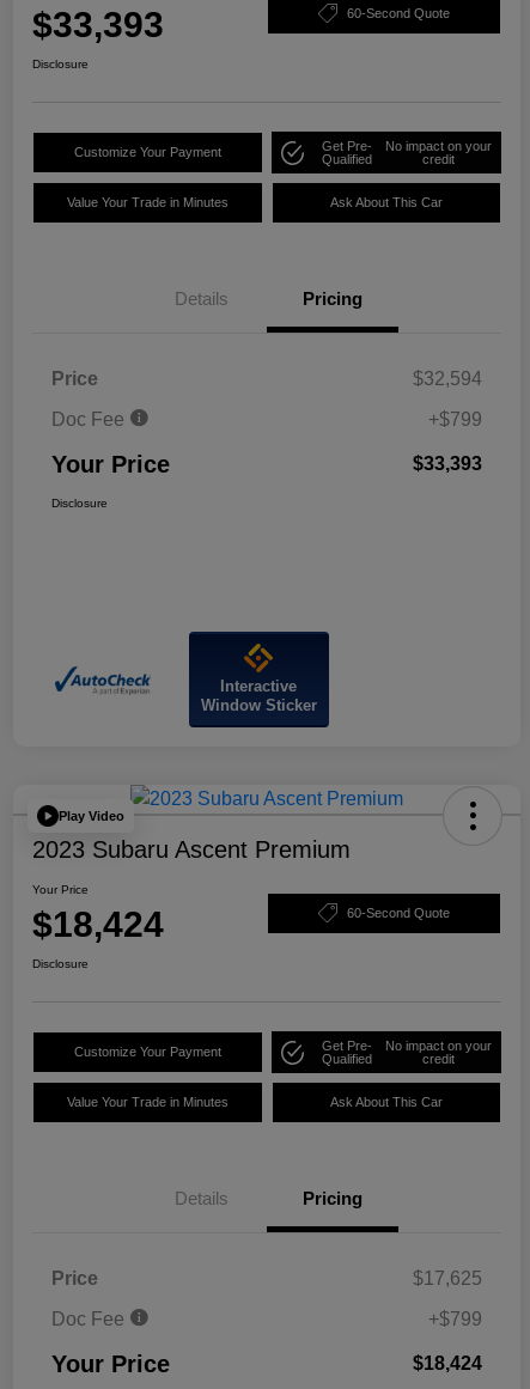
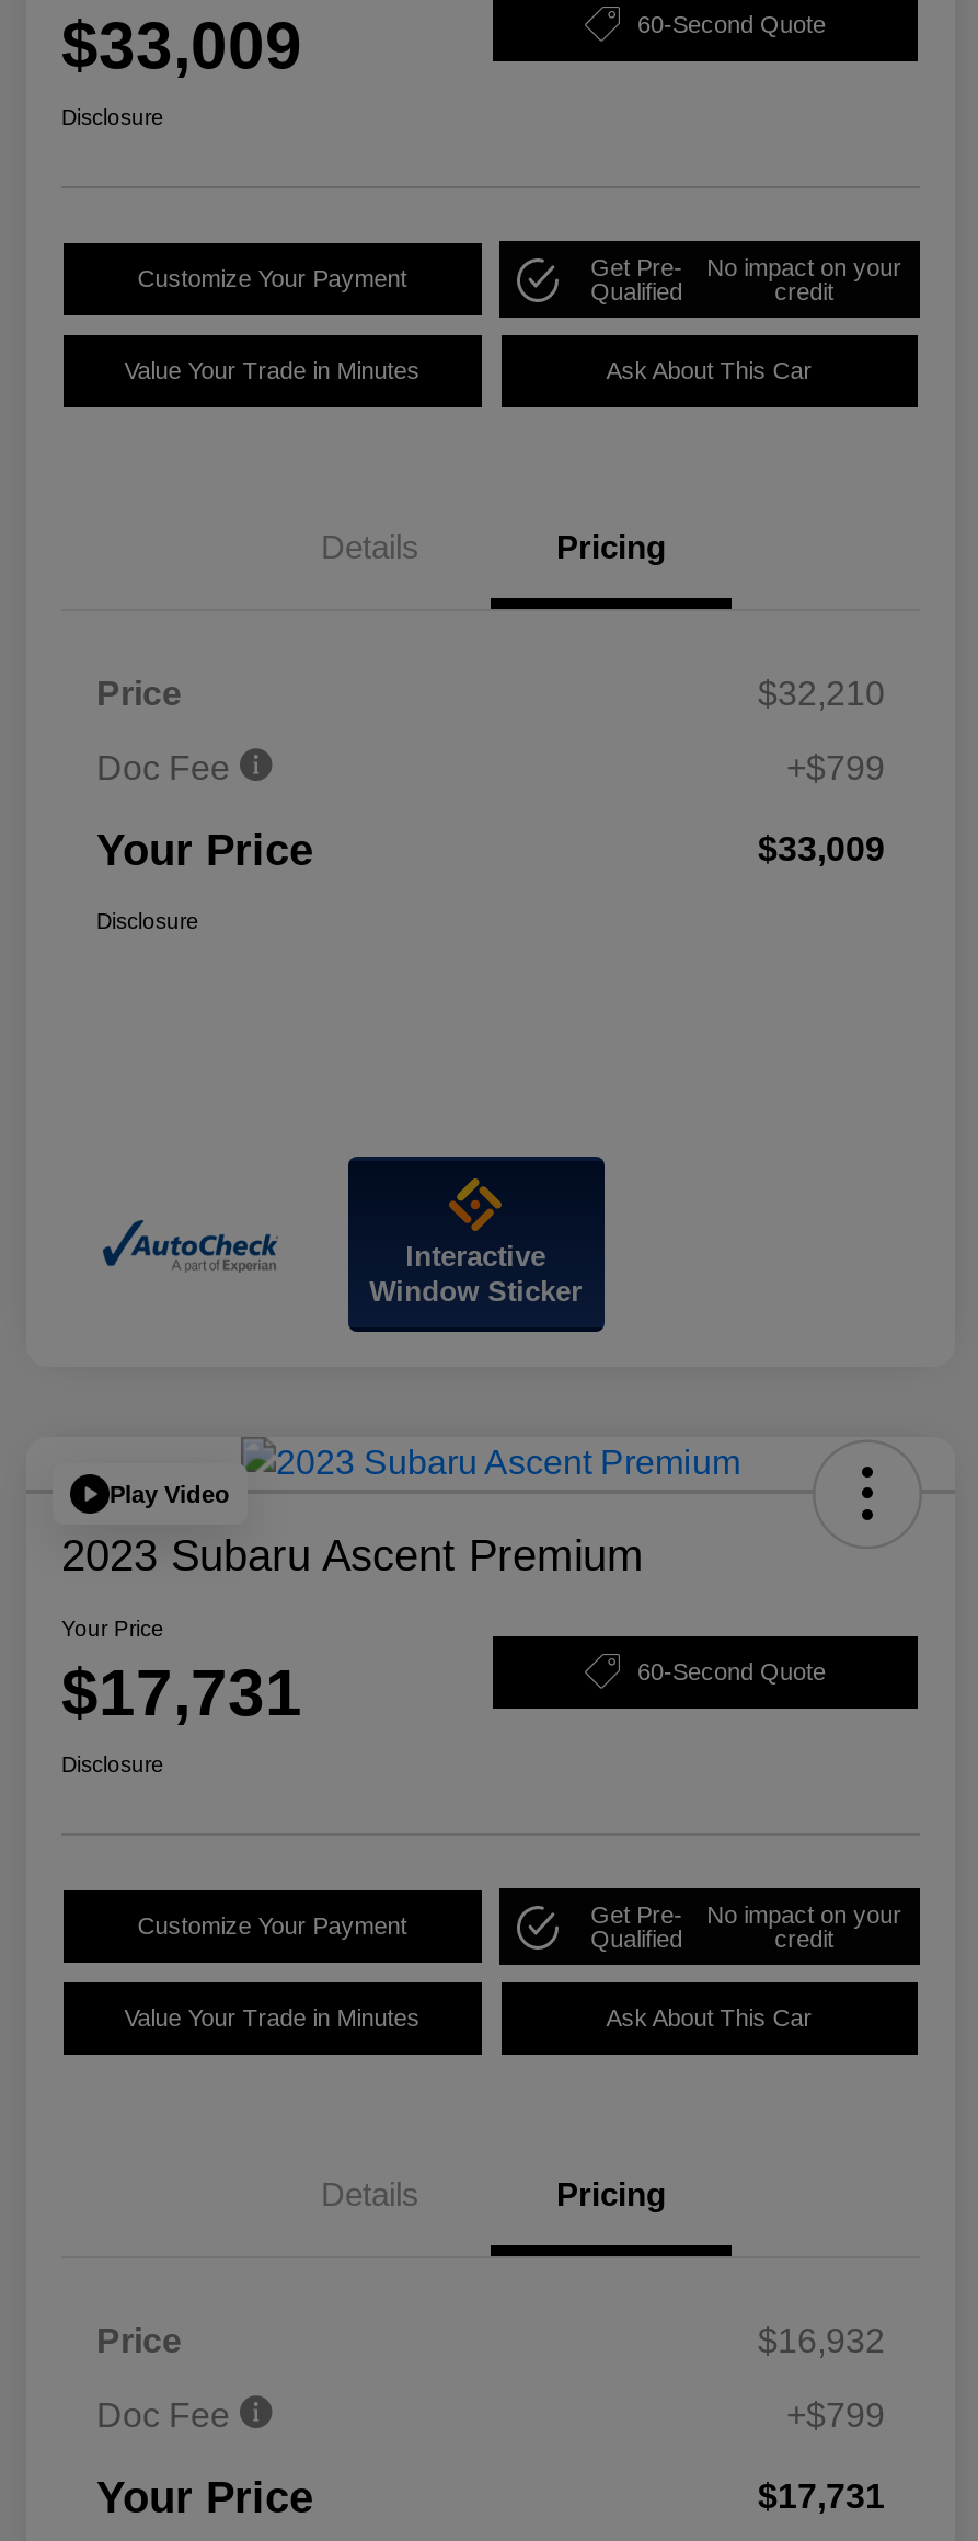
[32,5,164,45] $33,393 -> [61,10,302,82] $33,009
[413,369,482,389] $32,594 -> [758,676,885,713] $32,210
[413,454,482,474] $33,393 -> [758,831,885,868] $33,009
[32,905,164,944] $18,424 -> [61,1657,302,1729] $17,731
[413,1269,482,1289] $17,625 -> [758,2323,885,2360] $16,932
[413,1354,482,1374] $18,424 -> [758,2478,885,2516] $17,731

